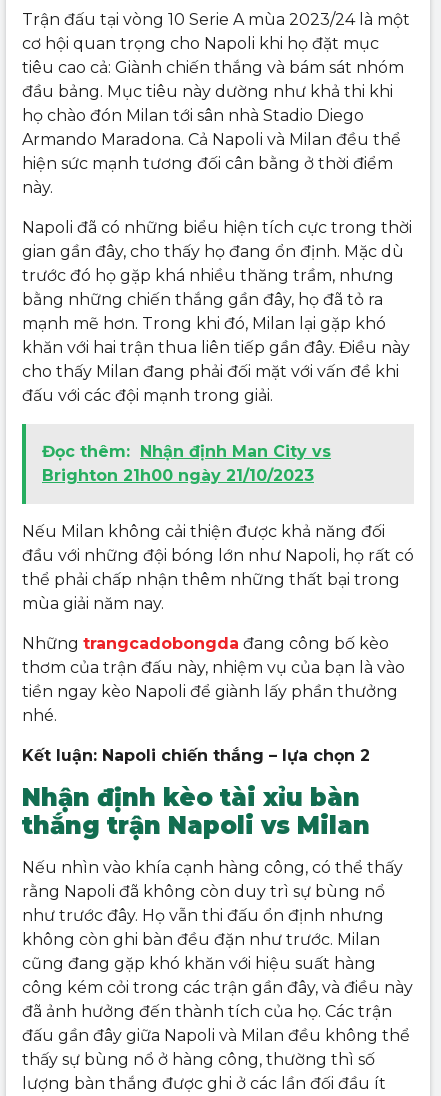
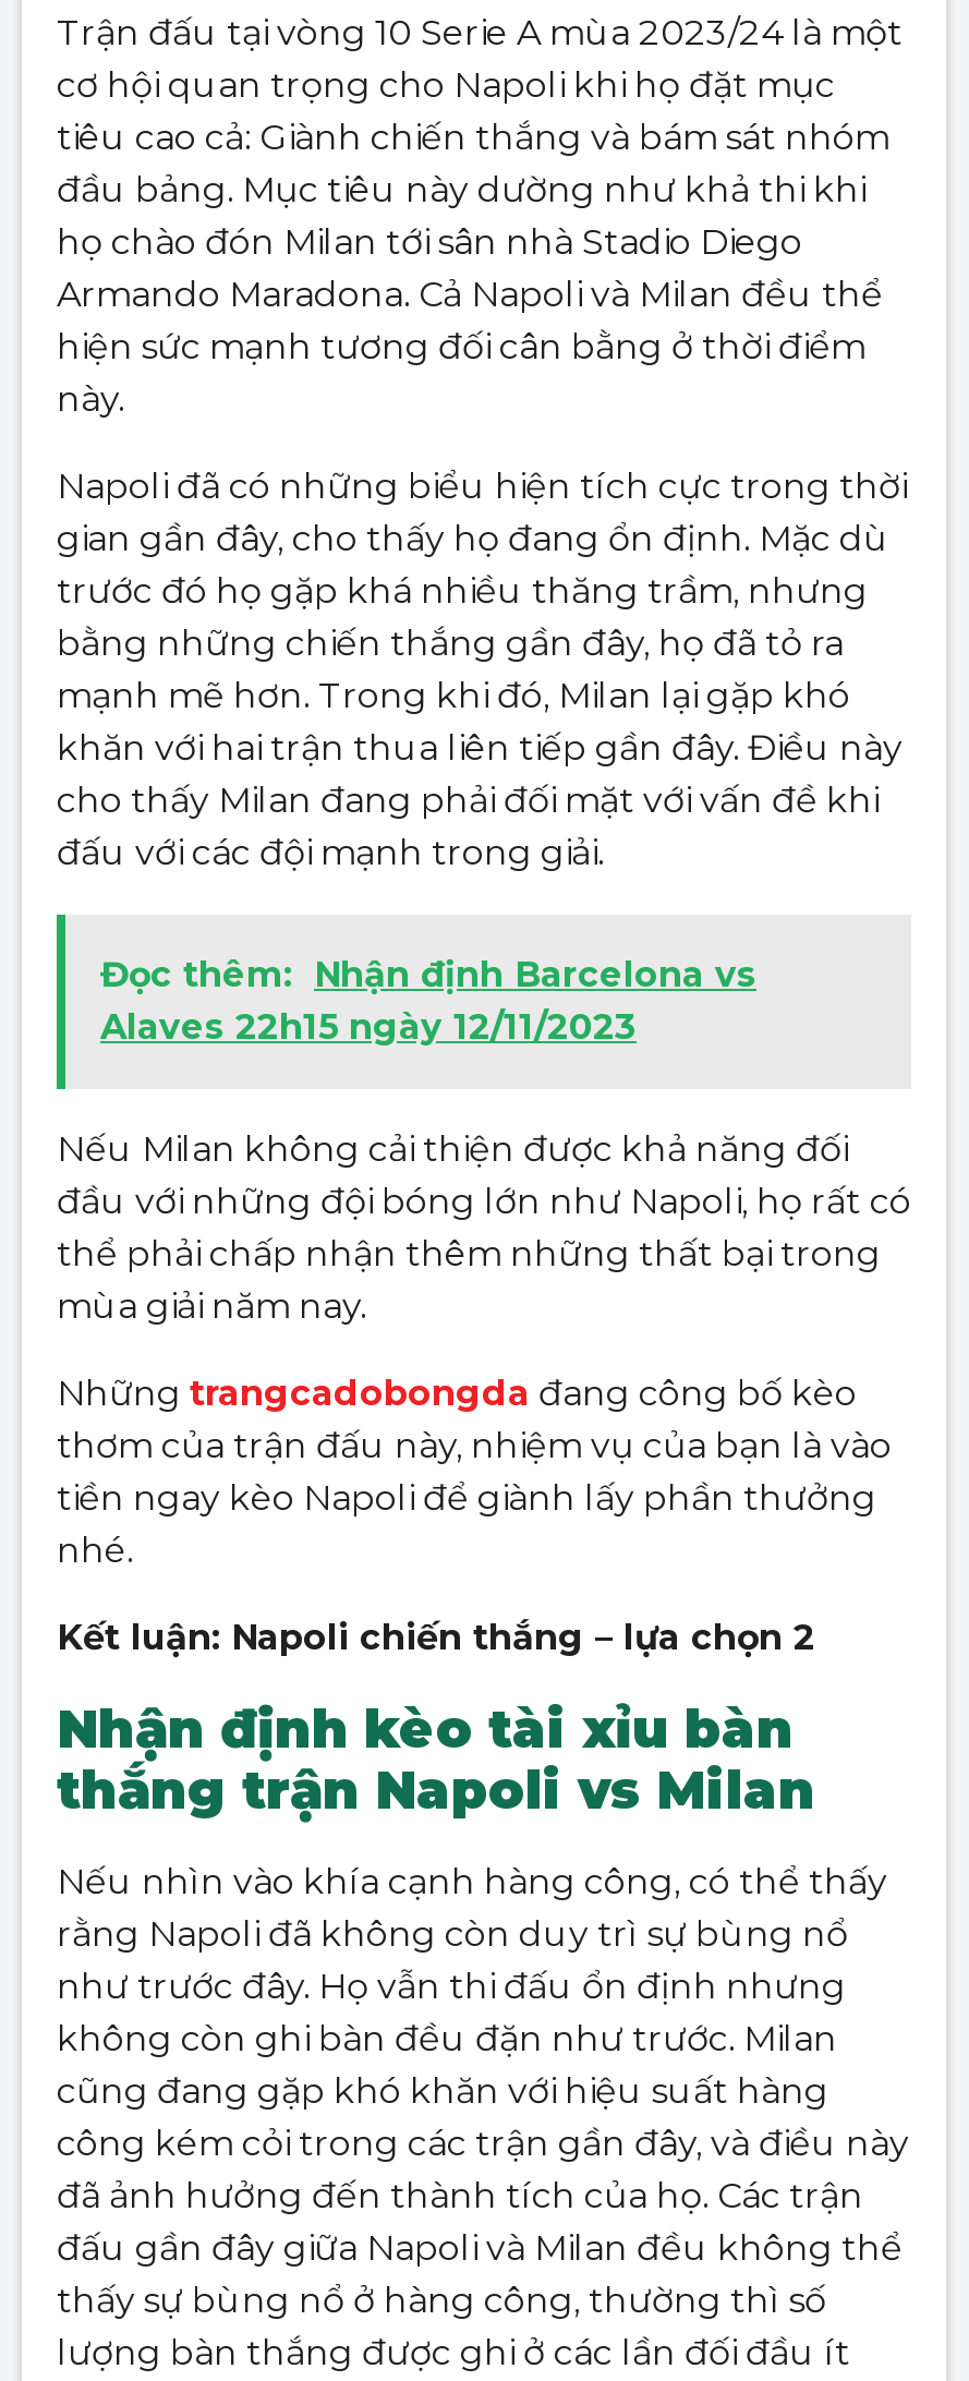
[42,442,331,485] Đọc thêm: Nhận định Man City vs | Brighton 21h00 ngày 21/10/2023 -> [100,954,756,1048] Đọc thêm: Nhận định Barcelona vs | Alaves 22h15 ngày 12/11/2023

